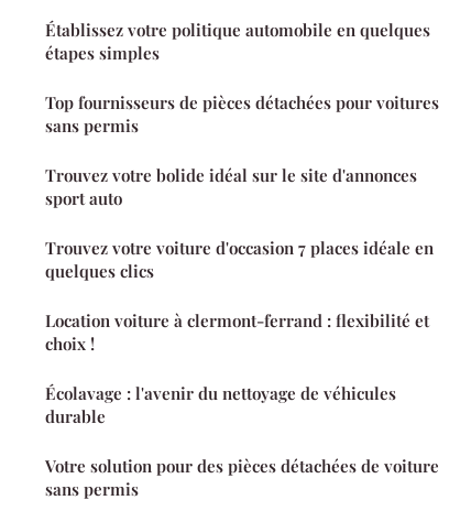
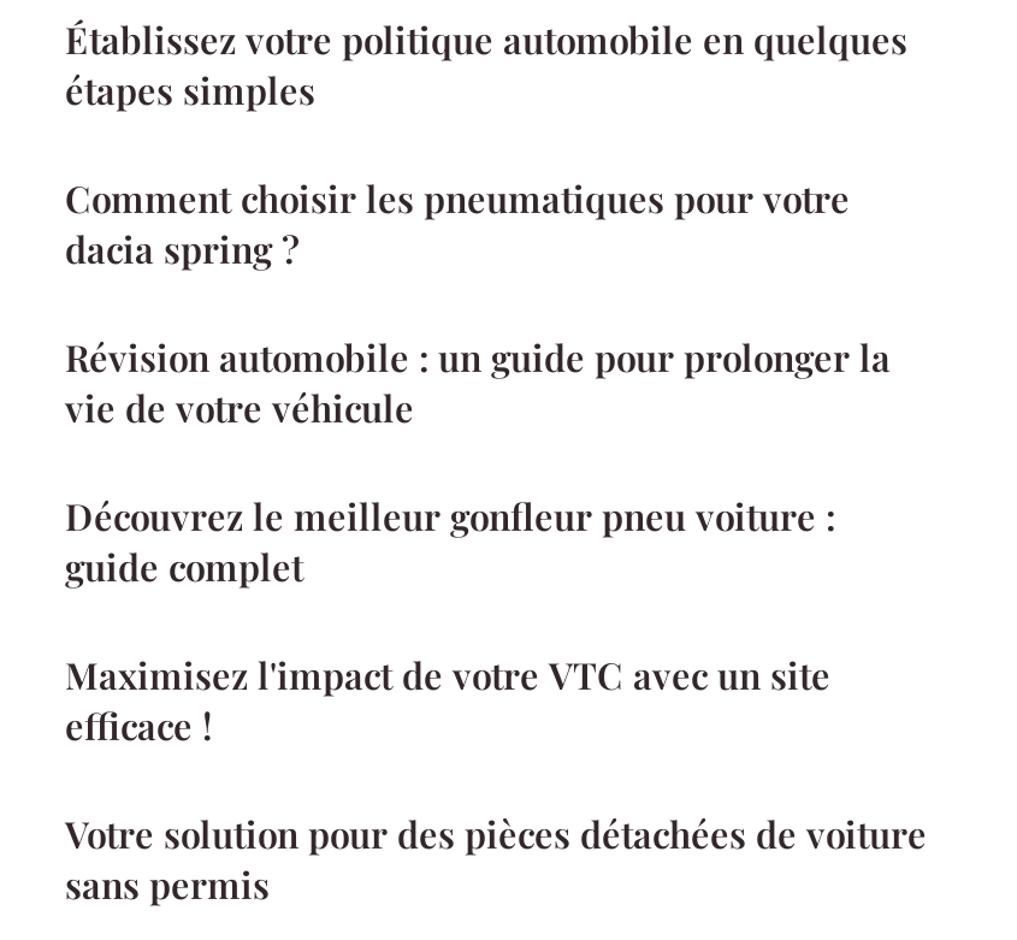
[45,91,439,427] Top fournisseurs de pièces détachées pour voitures | sans permis | Trouvez votre bolide idéal sur le site d'annonces | sport auto | Trouvez votre voiture d'occasion 7 places idéale en | quelques clics | Location voiture à clermont-ferrand : flexibilité et | choix ! | Écolavage : l'avenir du nettoyage de véhicules | durable -> [65,175,891,750] Comment choisir les pneumatiques pour votre | dacia spring ? | Révision automobile : un guide pour prolonger la | vie de votre véhicule | Découvrez le meilleur gonfleur pneu voiture : | guide complet | Maximisez l'impact de votre VTC avec un site | efficace !

